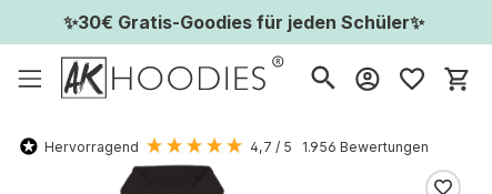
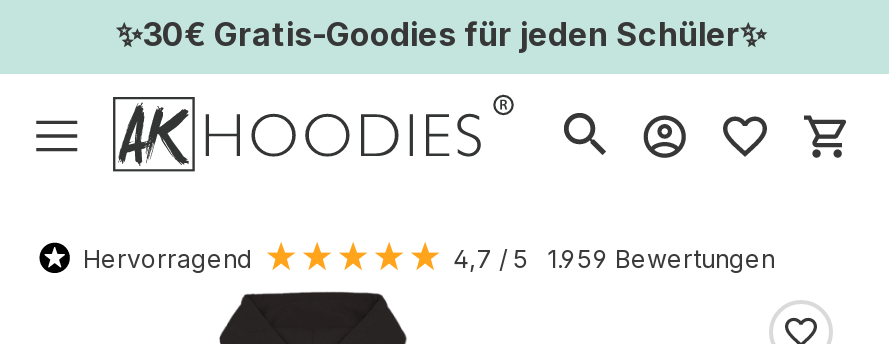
[250,138,429,155] 4,7 / 5 1.956 Bewertungen -> [453,243,775,273] 4,7 / 5 1.959 Bewertungen

